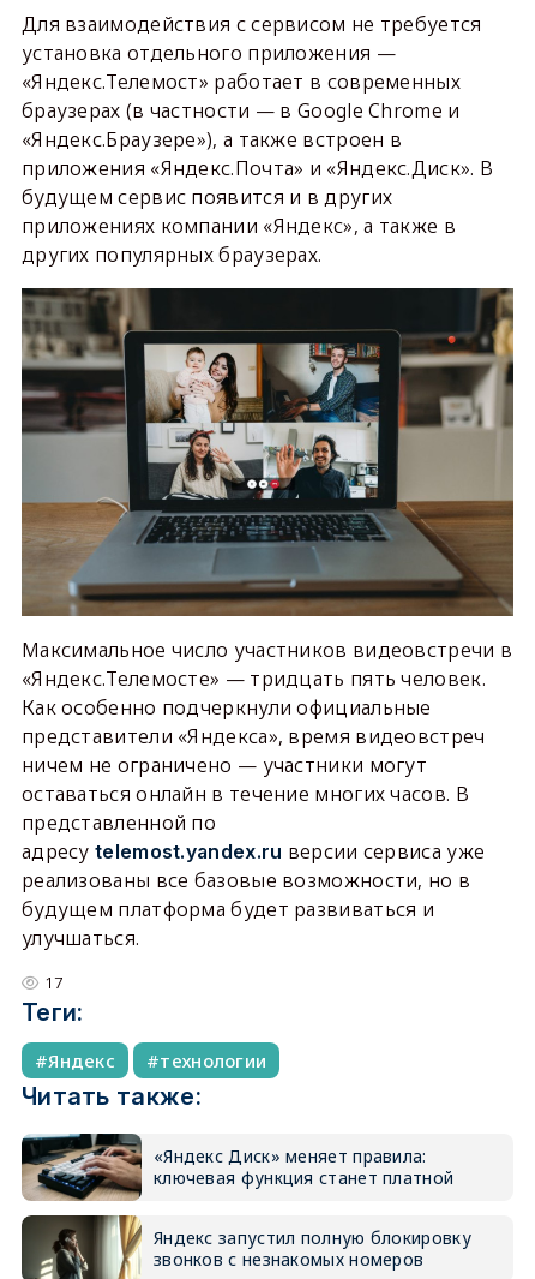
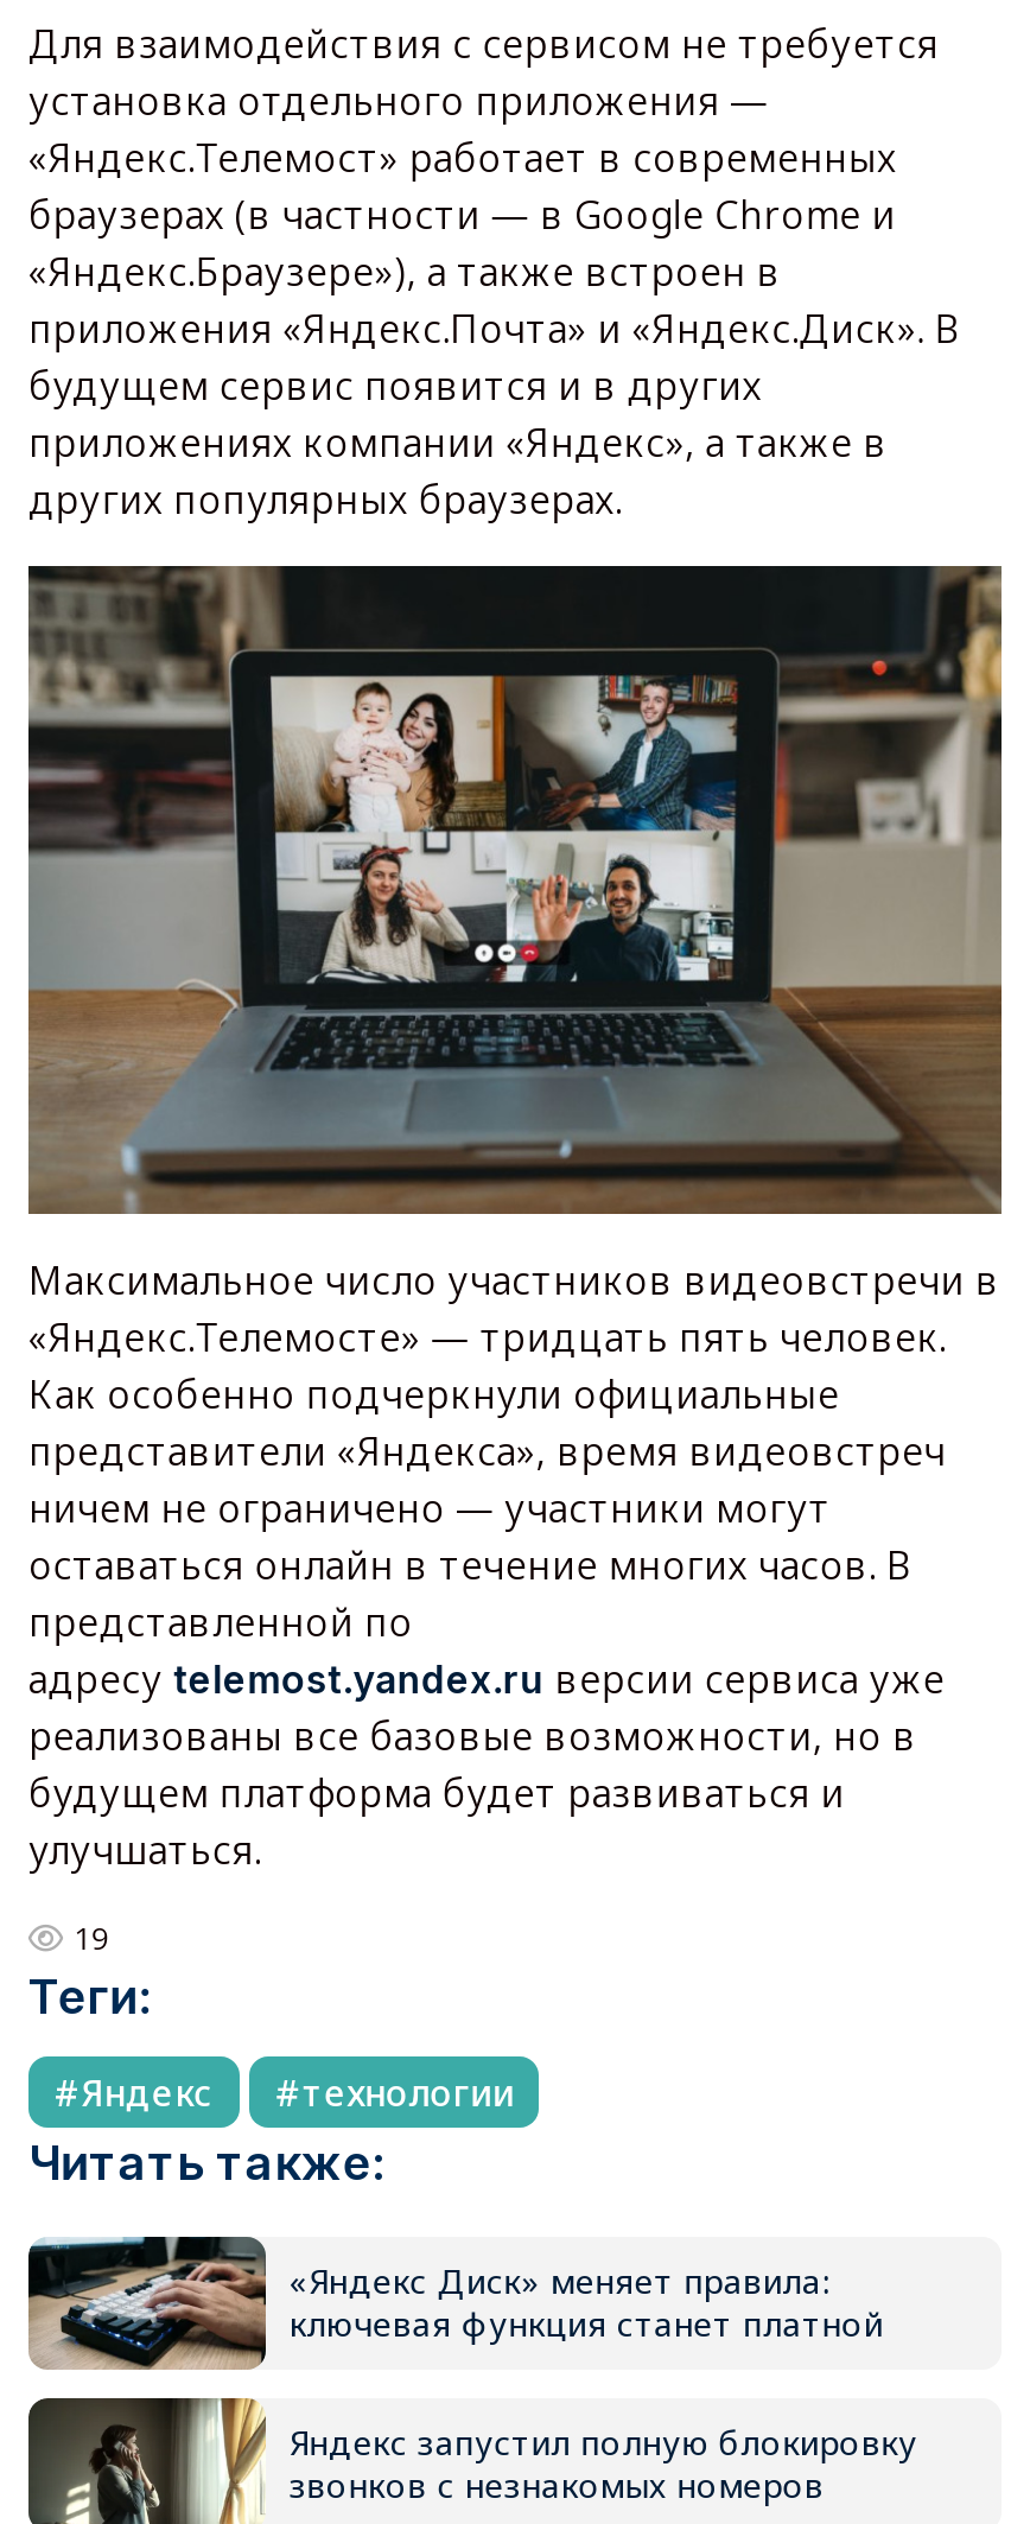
[45,972,62,993] 17 -> [74,1917,109,1960] 19

